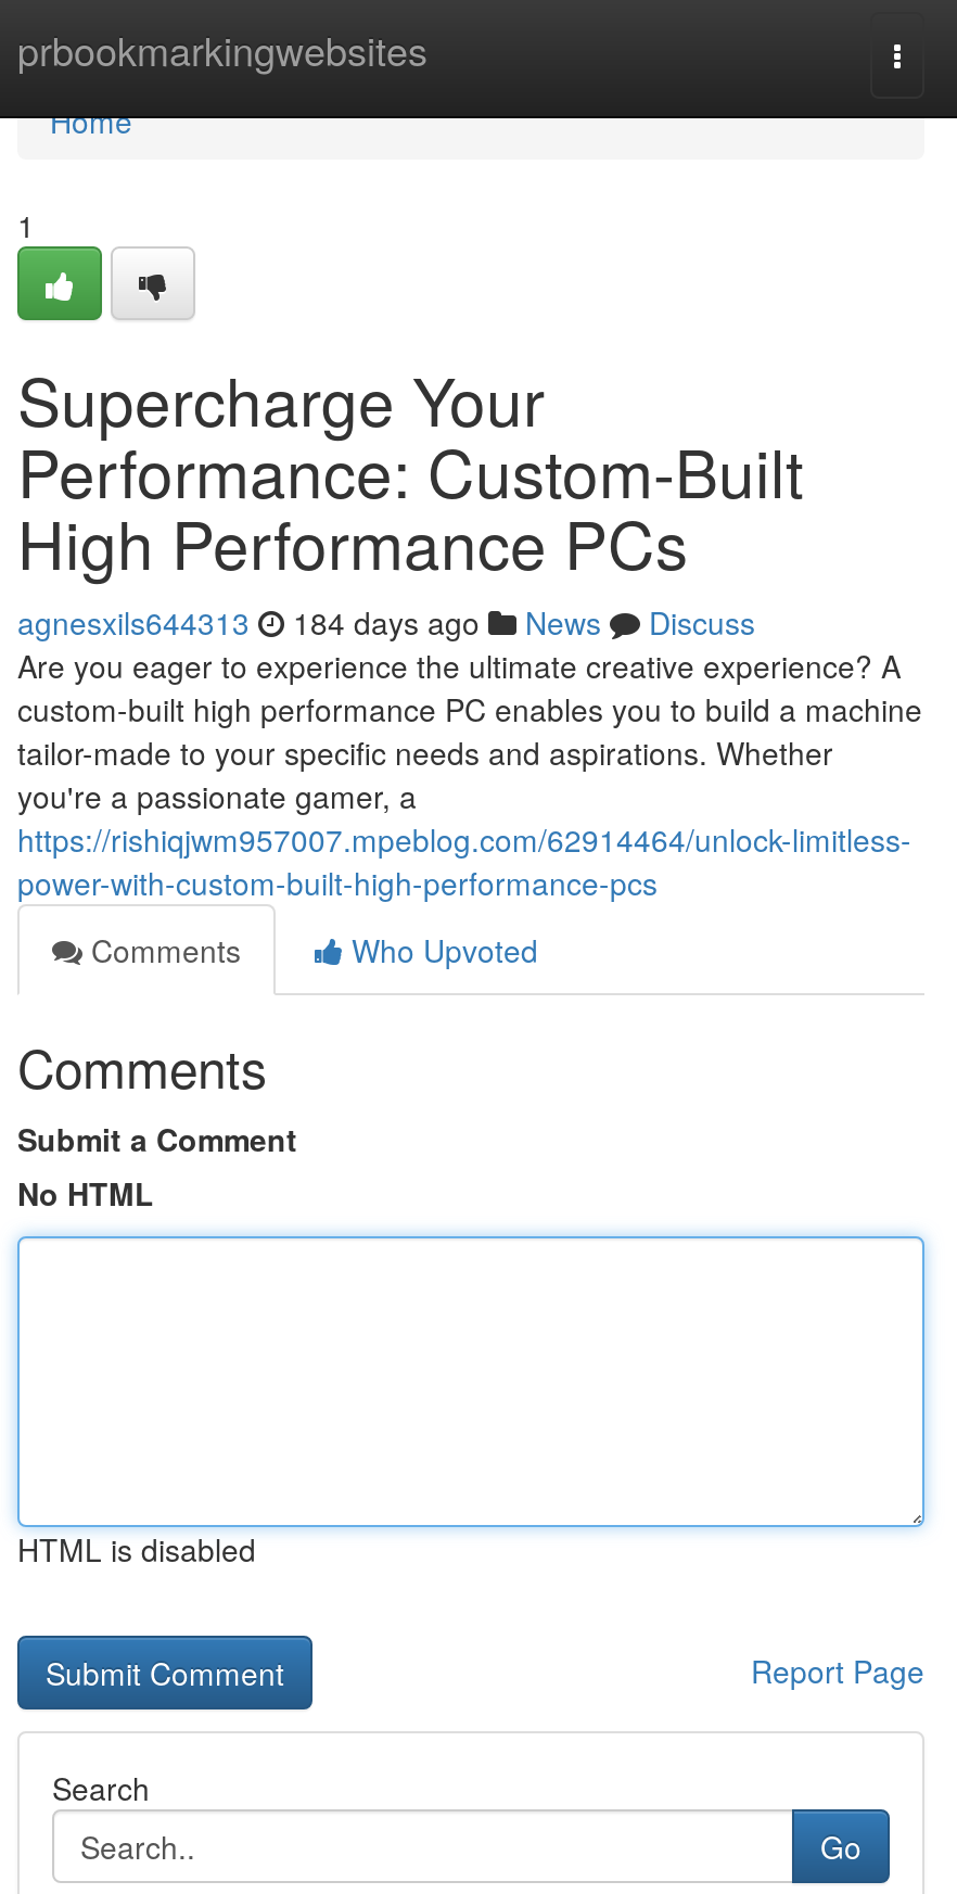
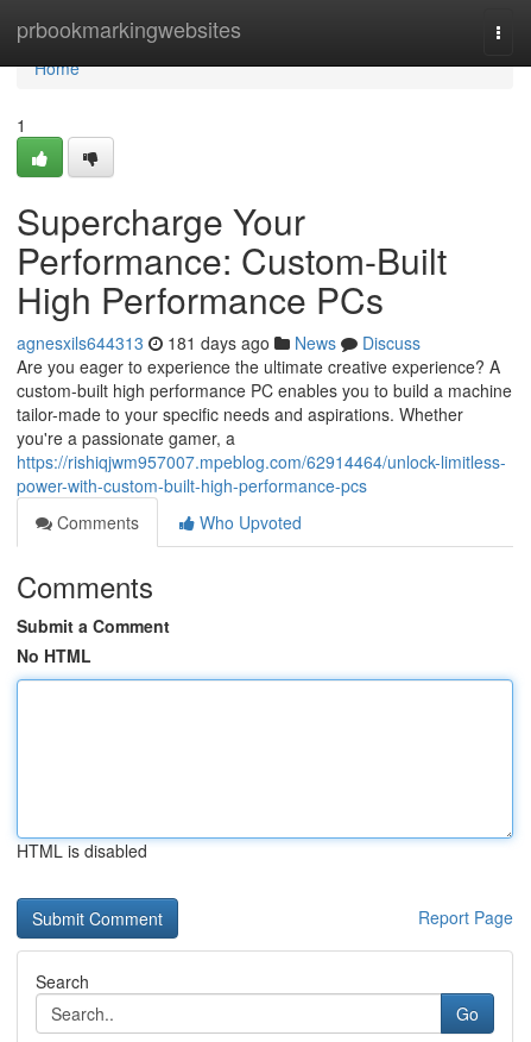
[17,600,755,644] agnesxils644313 184 days ago News Discuss -> [17,331,421,354] agnesxils644313 181 days ago News Discuss

